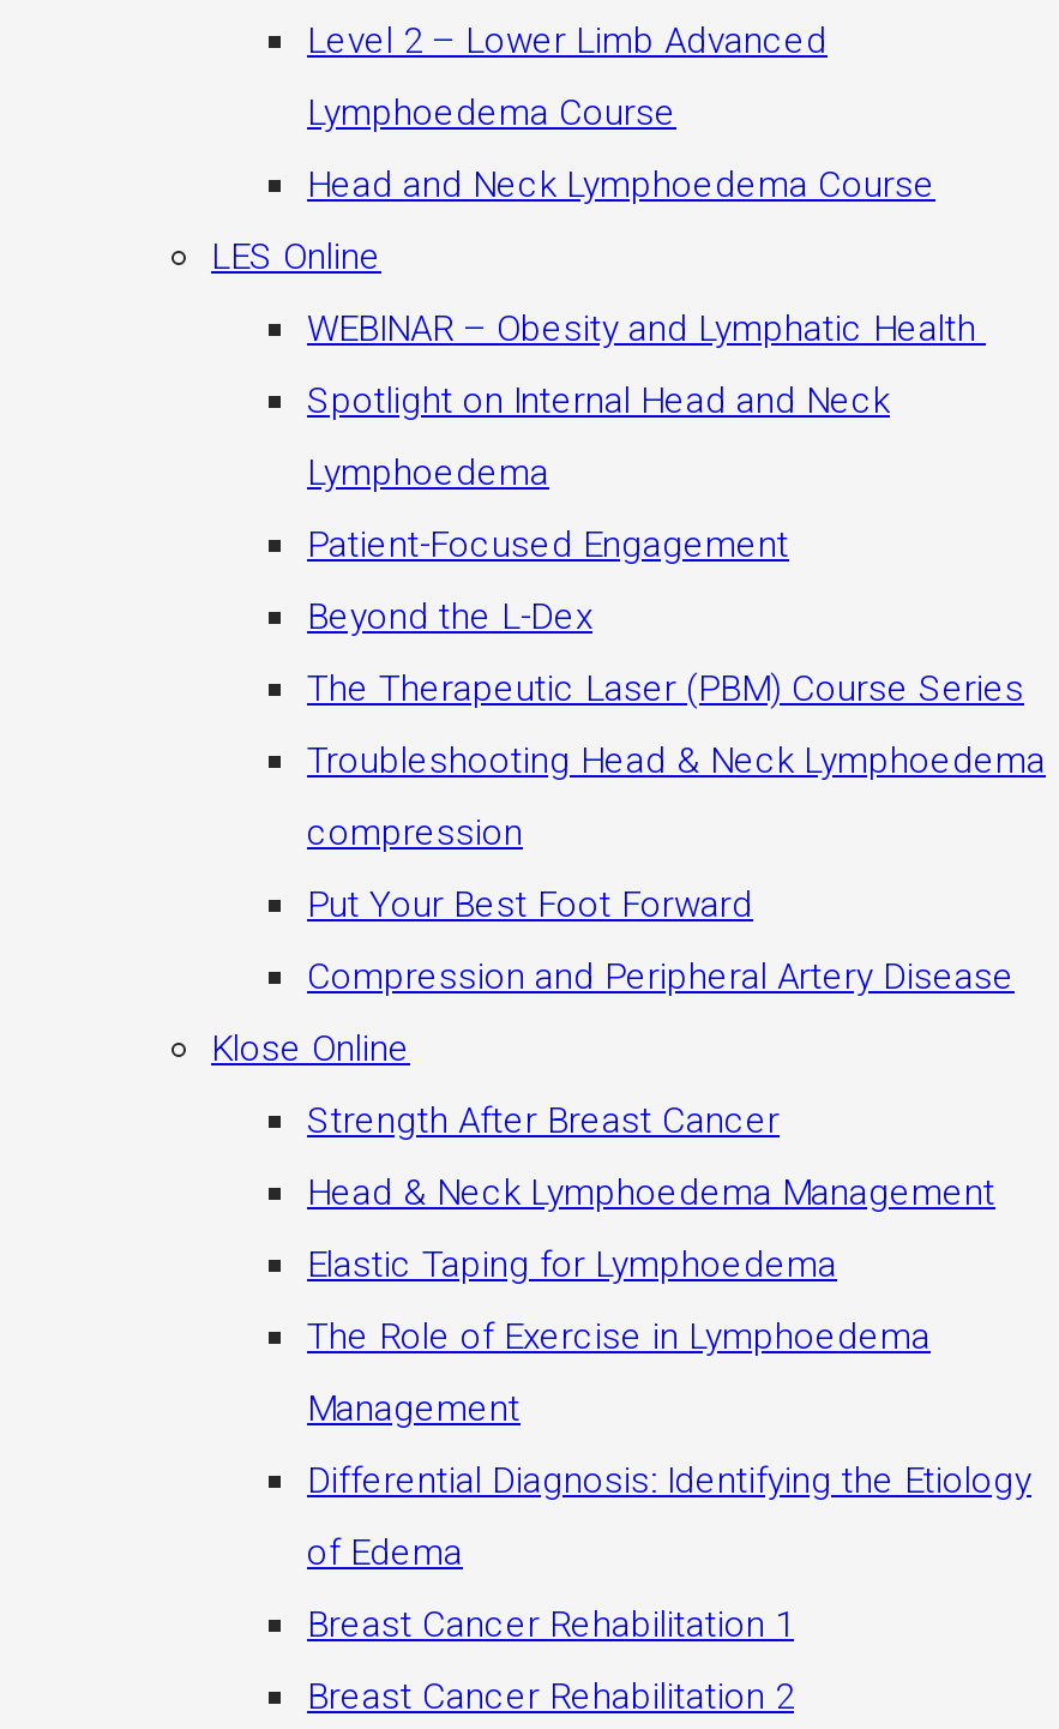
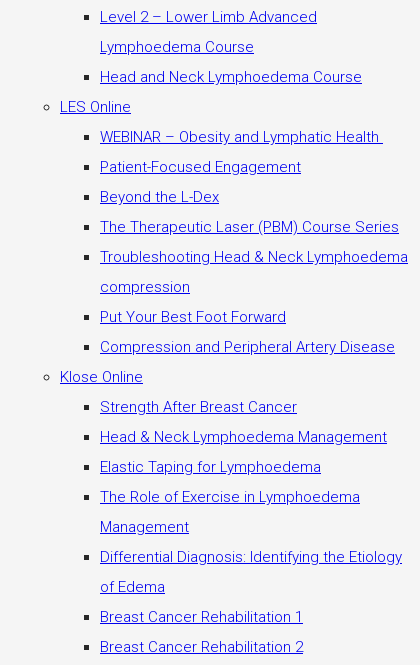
[307,379,890,494] Spotlight on Internal Head and Neck | Lymphoedema -> none

